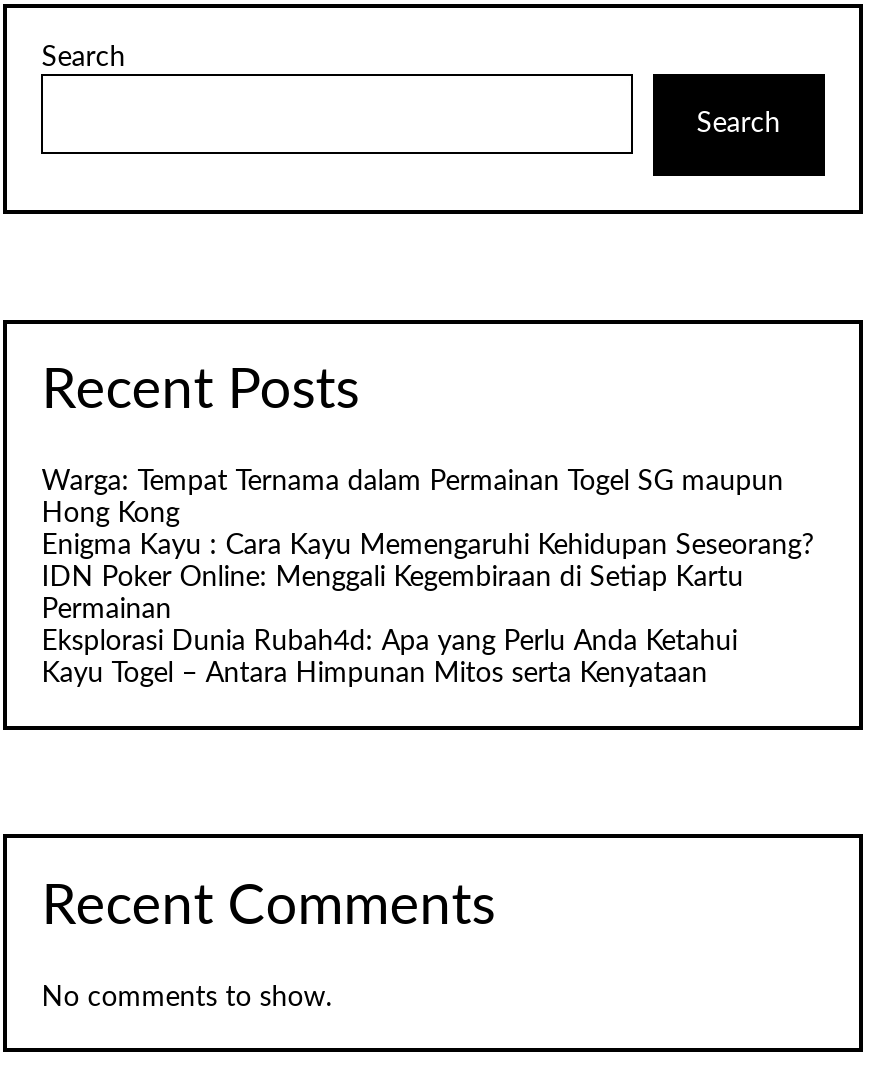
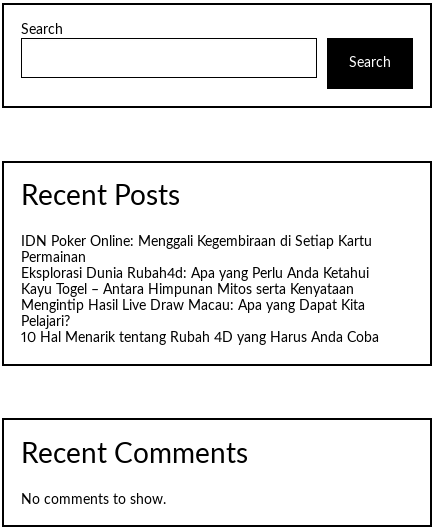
[41,469,813,561] Warga: Tempat Ternama dalam Permainan Togel SG maupun | Hong Kong | Enigma Kayu : Cara Kayu Memengaruhi Kehidupan Seseorang? -> none
moved [41,565,743,689] -> [21,235,372,297]: IDN Poker Online: Menggali Kegembiraan di Setiap Kartu | Permainan | Eksplorasi Dunia Rubah4d: Apa yang Perlu Anda Ketahui | Kayu Togel – Antara Himpunan Mitos serta Kenyataan
none -> [21,299,379,345] Mengintip Hasil Live Draw Macau: Apa yang Dapat Kita | Pelajari? | 10 Hal Menarik tentang Rubah 4D yang Harus Anda Coba

